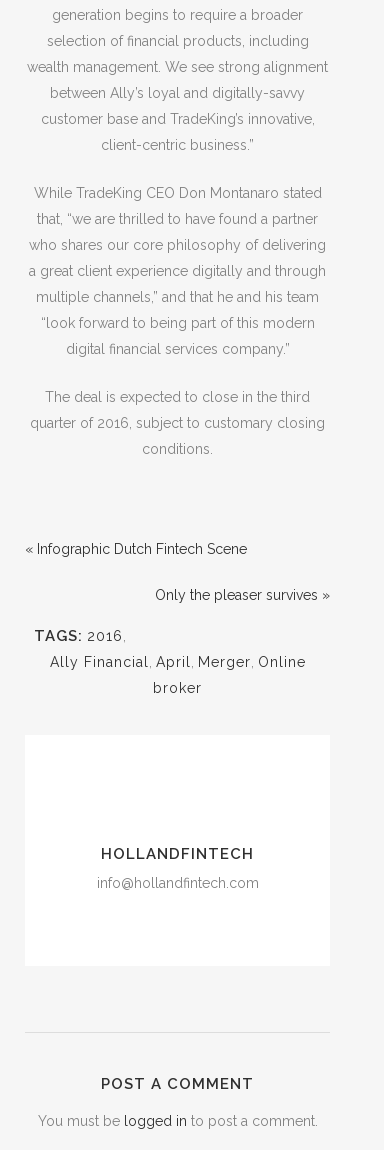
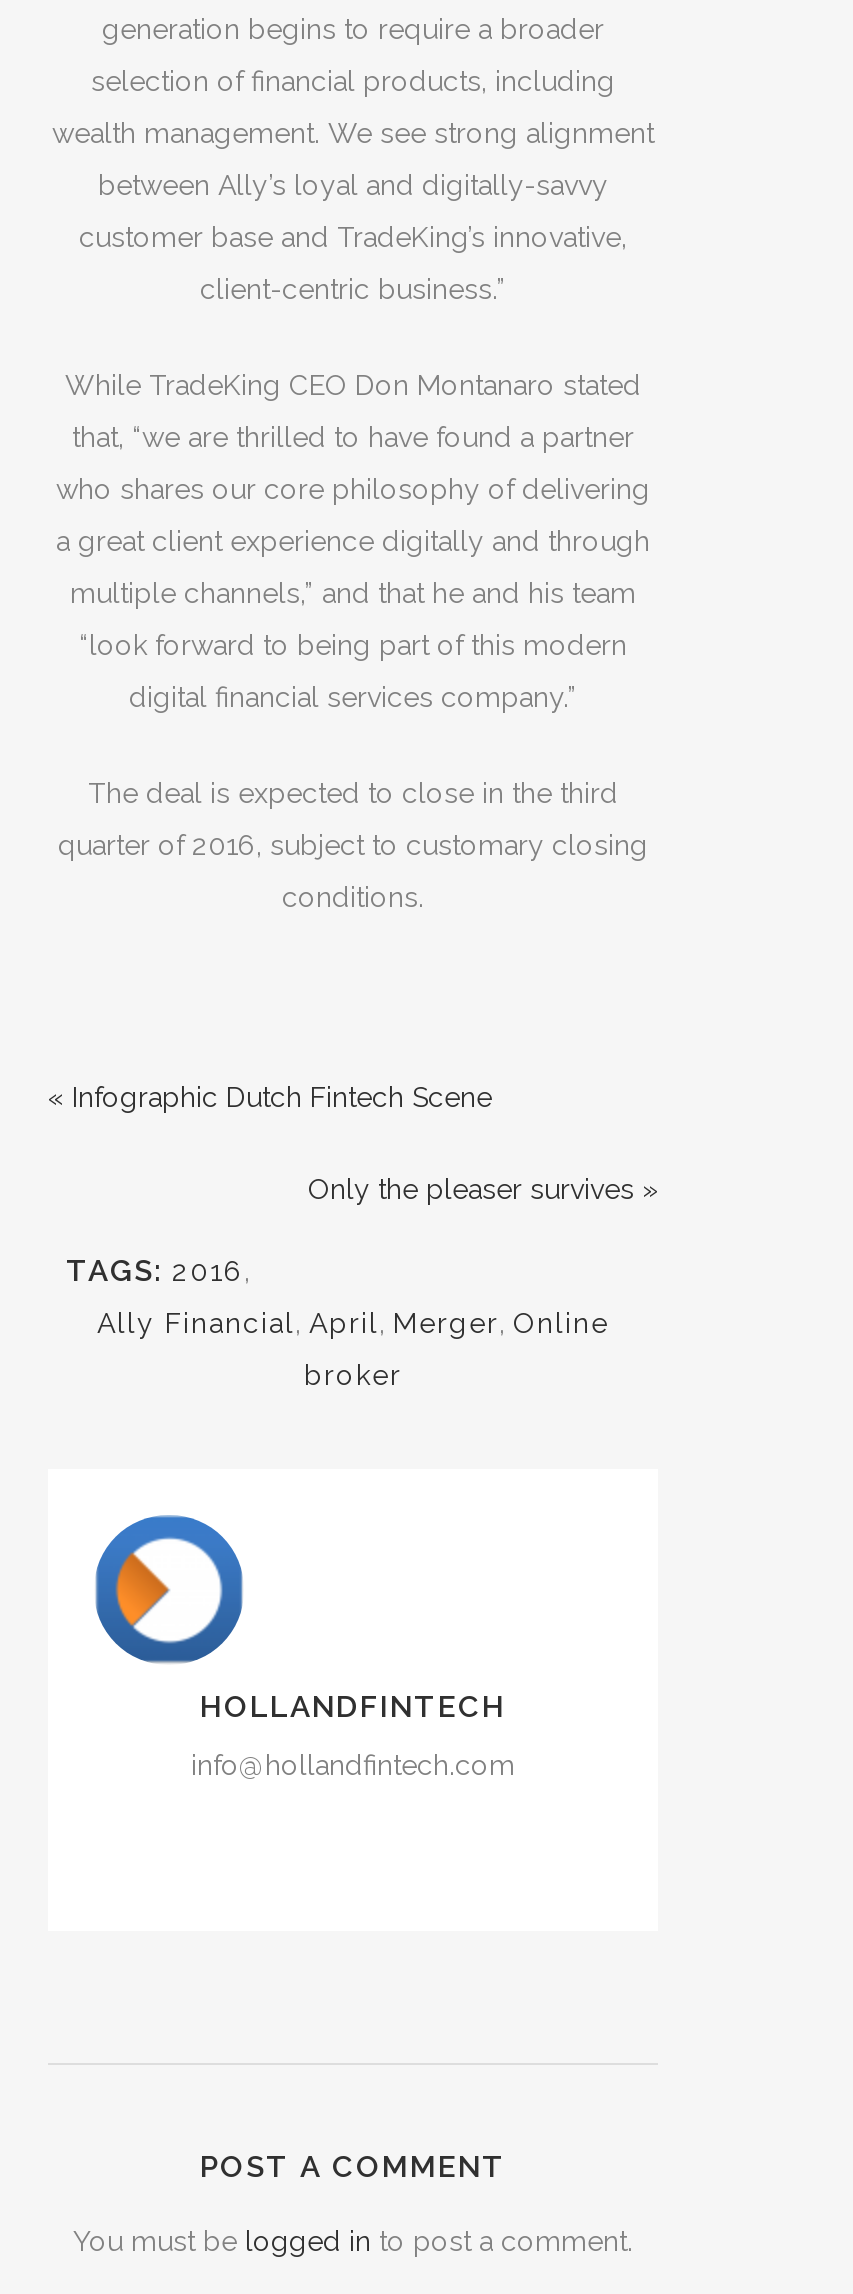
none -> [92,1513,246,1665] [image]

